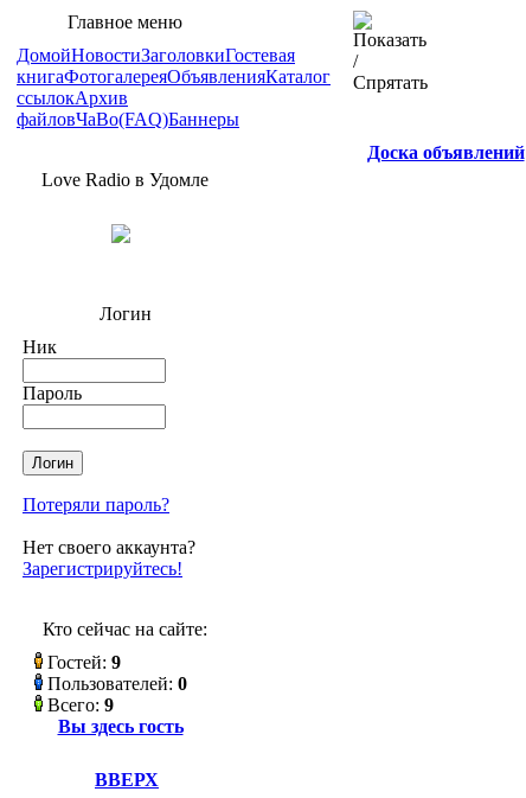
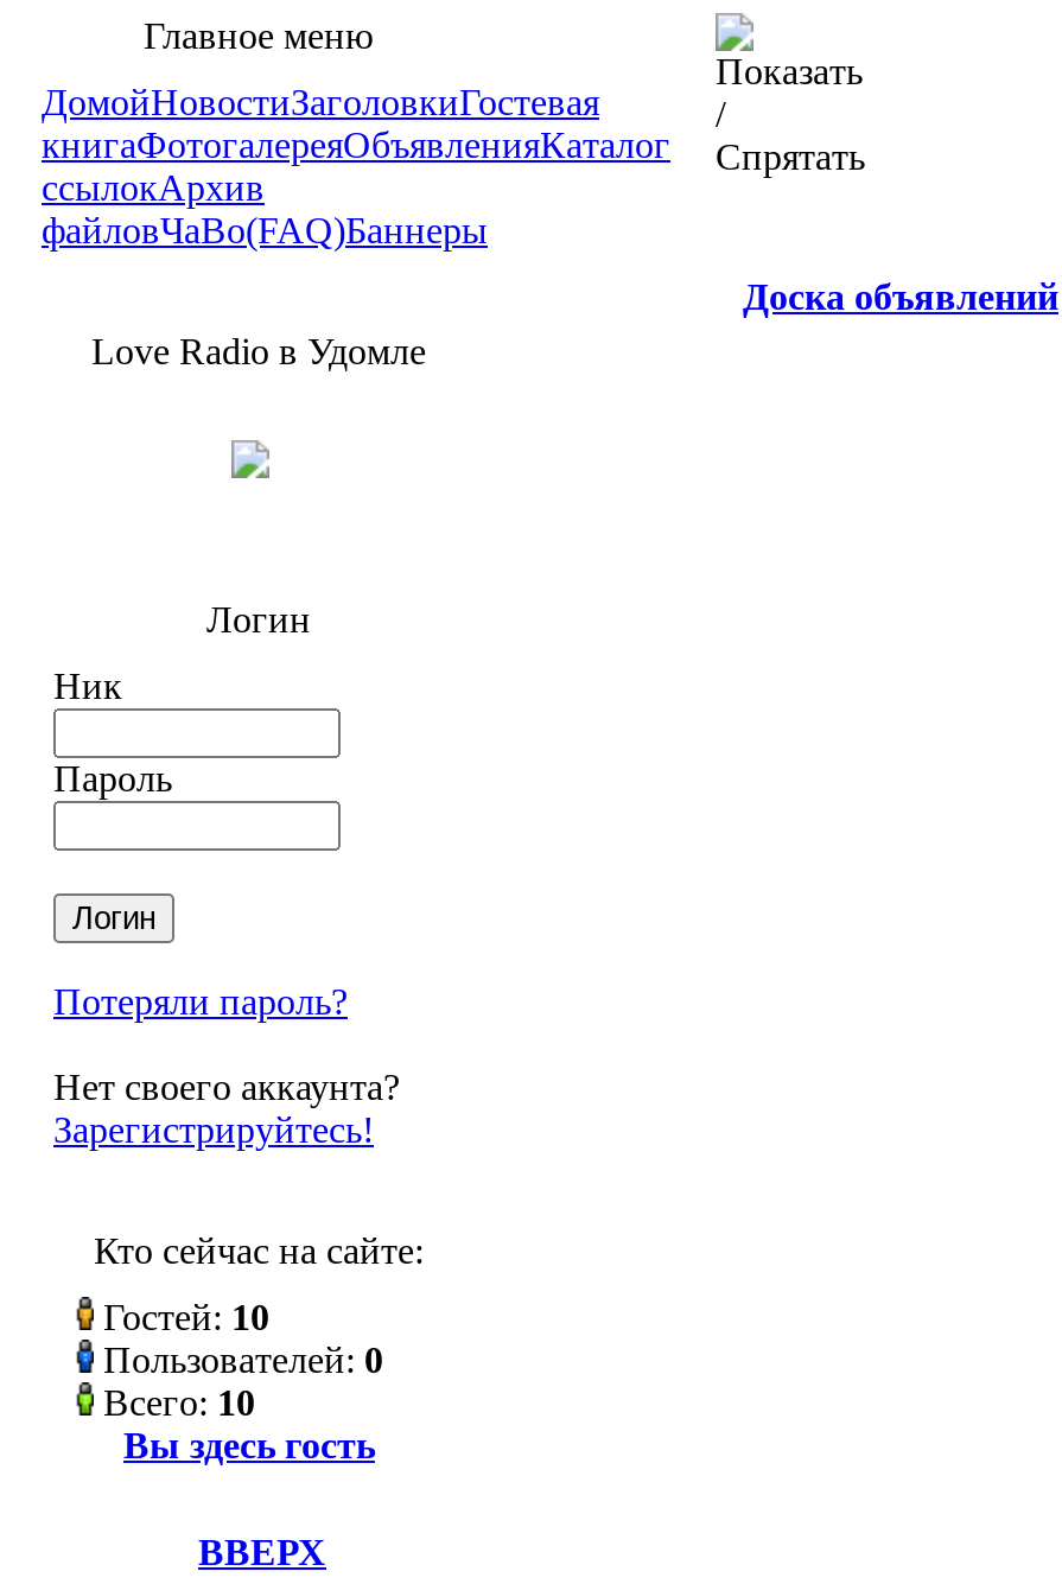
[43,652,121,672] Гостей: 9 -> [94,1297,269,1337] Гостей: 10
[43,695,114,715] Всего: 9 -> [94,1382,255,1423] Всего: 10

